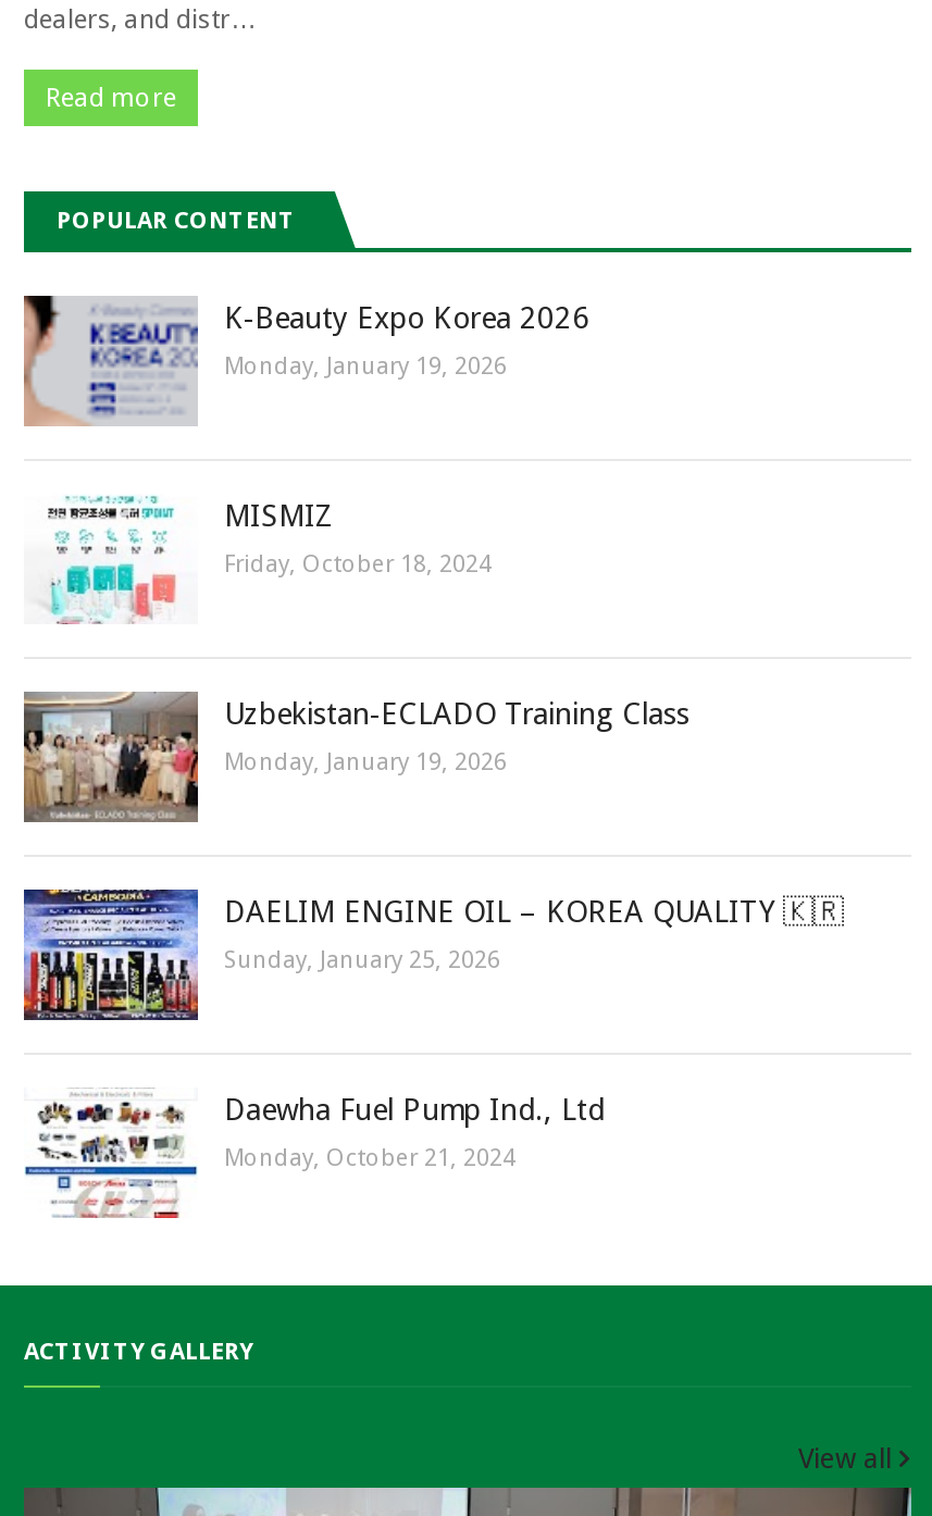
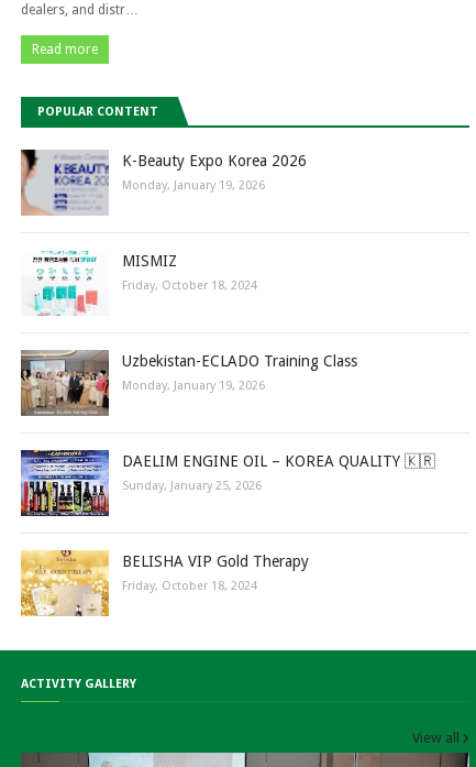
[24,1088,605,1218] [image] | Daewha Fuel Pump Ind., Ltd -> [20,549,309,617] [image] | BELISHA VIP Gold Therapy
[224,1145,515,1173] Monday, October 21, 2024 -> [122,579,257,593] Friday, October 18, 2024

